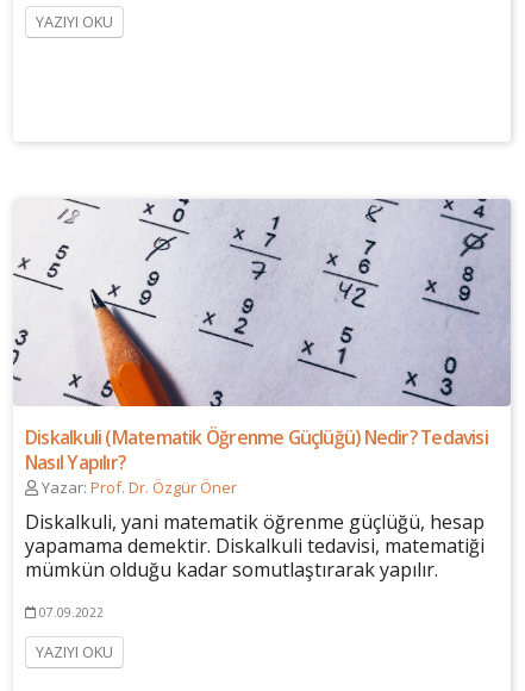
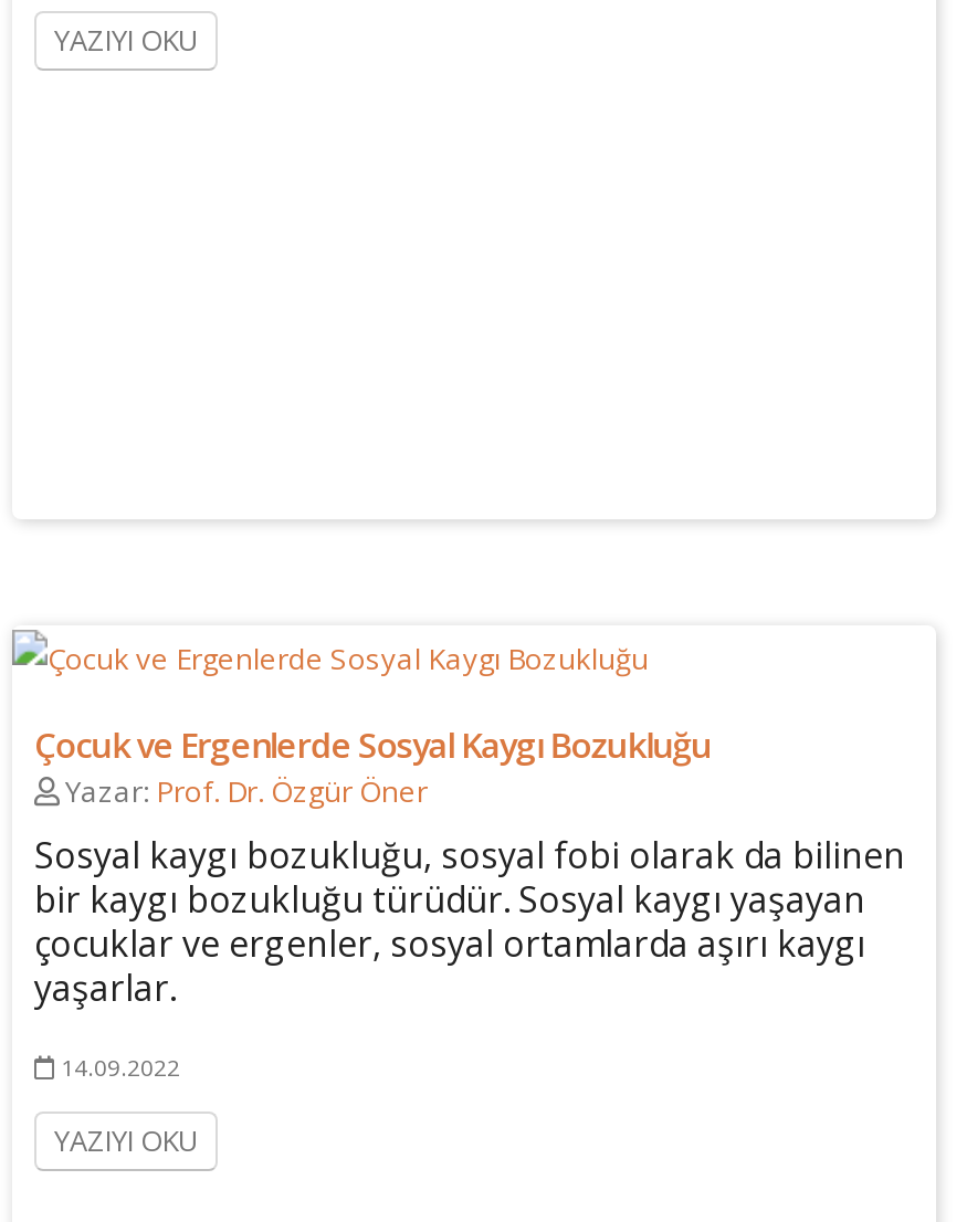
[12,197,512,407] [image] -> none
[25,424,488,475] Diskalkuli (Matematik Öğrenme Güçlüğü) Nedir? Tedavisi | Nasıl Yapılır? -> [34,721,711,769] Çocuk ve Ergenlerde Sosyal Kaygı Bozukluğu
moved [38,476,237,498] -> [59,771,428,811]: Yazar: Prof. Dr. Özgür Öner
[25,508,485,582] Diskalkuli, yani matematik öğrenme güçlüğü, hesap | yapamama demektir. Diskalkuli tedavisi, matematiği | mümkün olduğu kadar somutlaştırarak yapılır. -> [34,831,905,1012] Sosyal kaygı bozukluğu, sosyal fobi olarak da bilinen | bir kaygı bozukluğu türüdür. Sosyal kaygı yaşayan | çocuklar ve ergenler, sosyal ortamlarda aşırı kaygı | yaşarlar.
[36,604,104,620] 07.09.2022 -> [54,1052,180,1083] 14.09.2022

